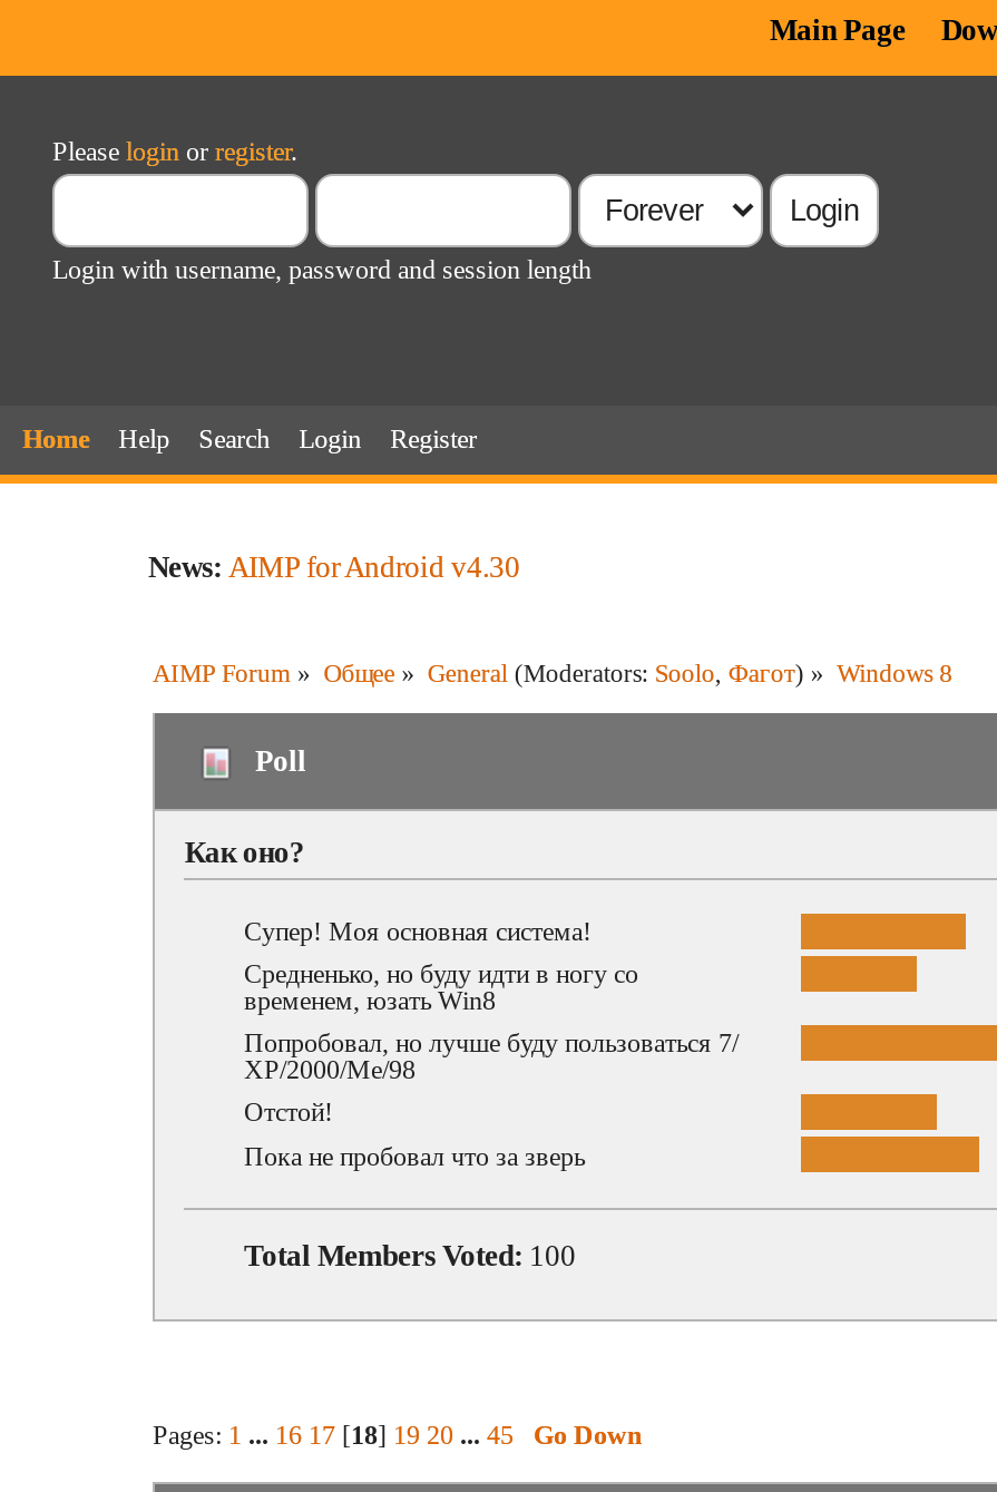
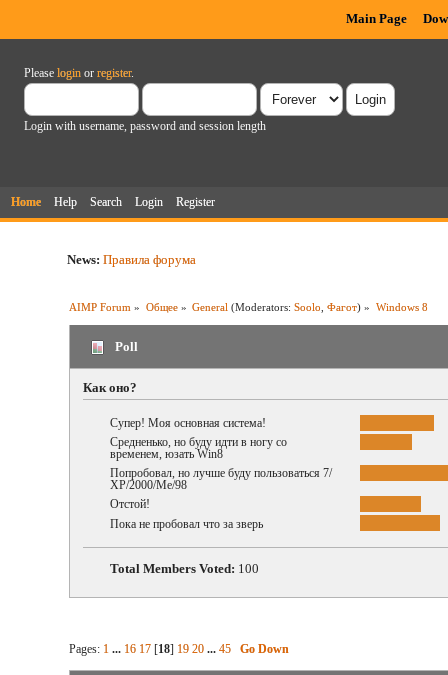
[148,550,520,584] News: AIMP for Android v4.30 -> [67,252,196,267] News: Правила форума

